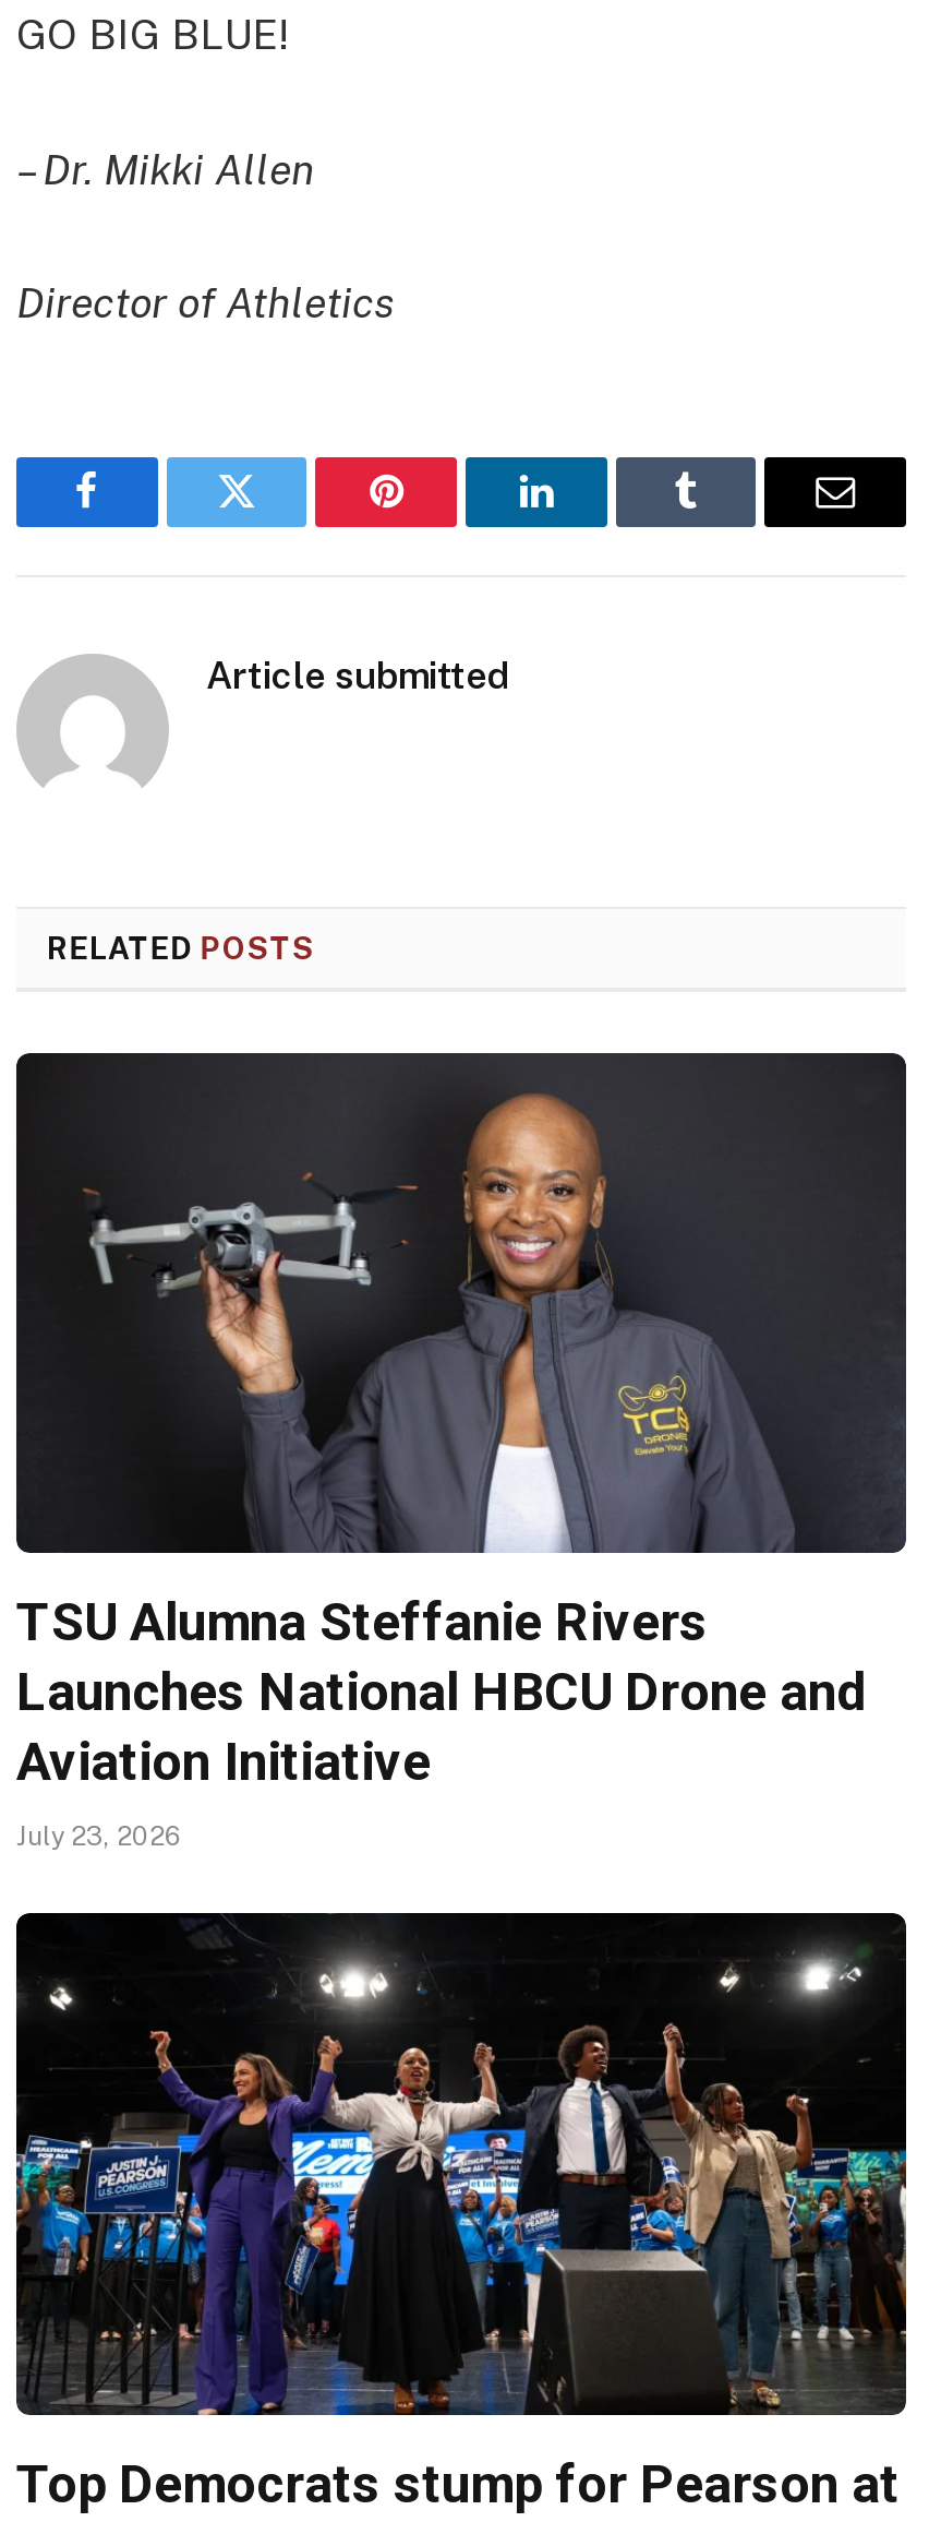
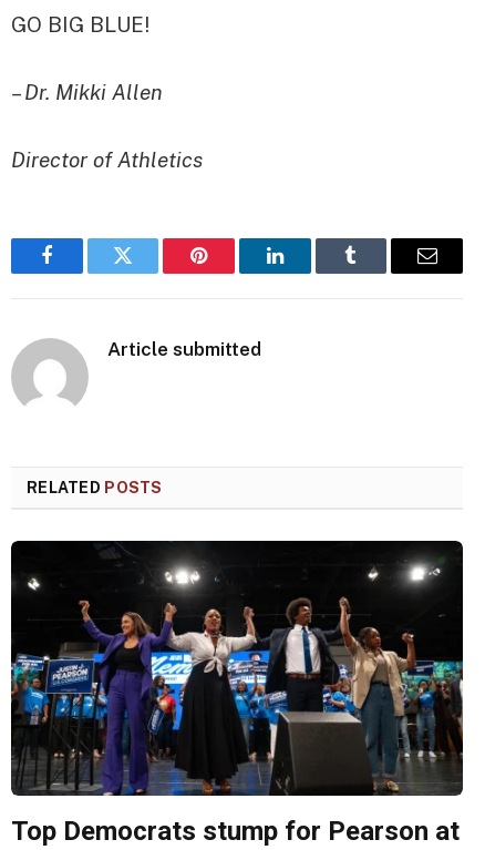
[16,1052,906,1853] [image] | TSU Alumna Steffanie Rivers | Launches National HBCU Drone and | Aviation Initiative | July 23, 2026 -> none

